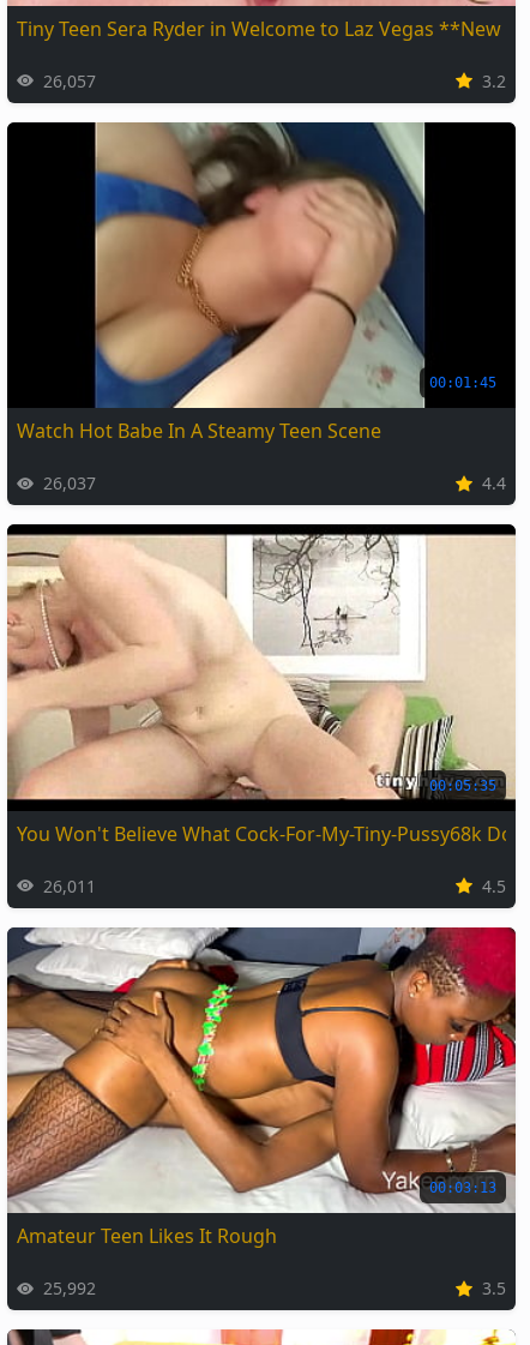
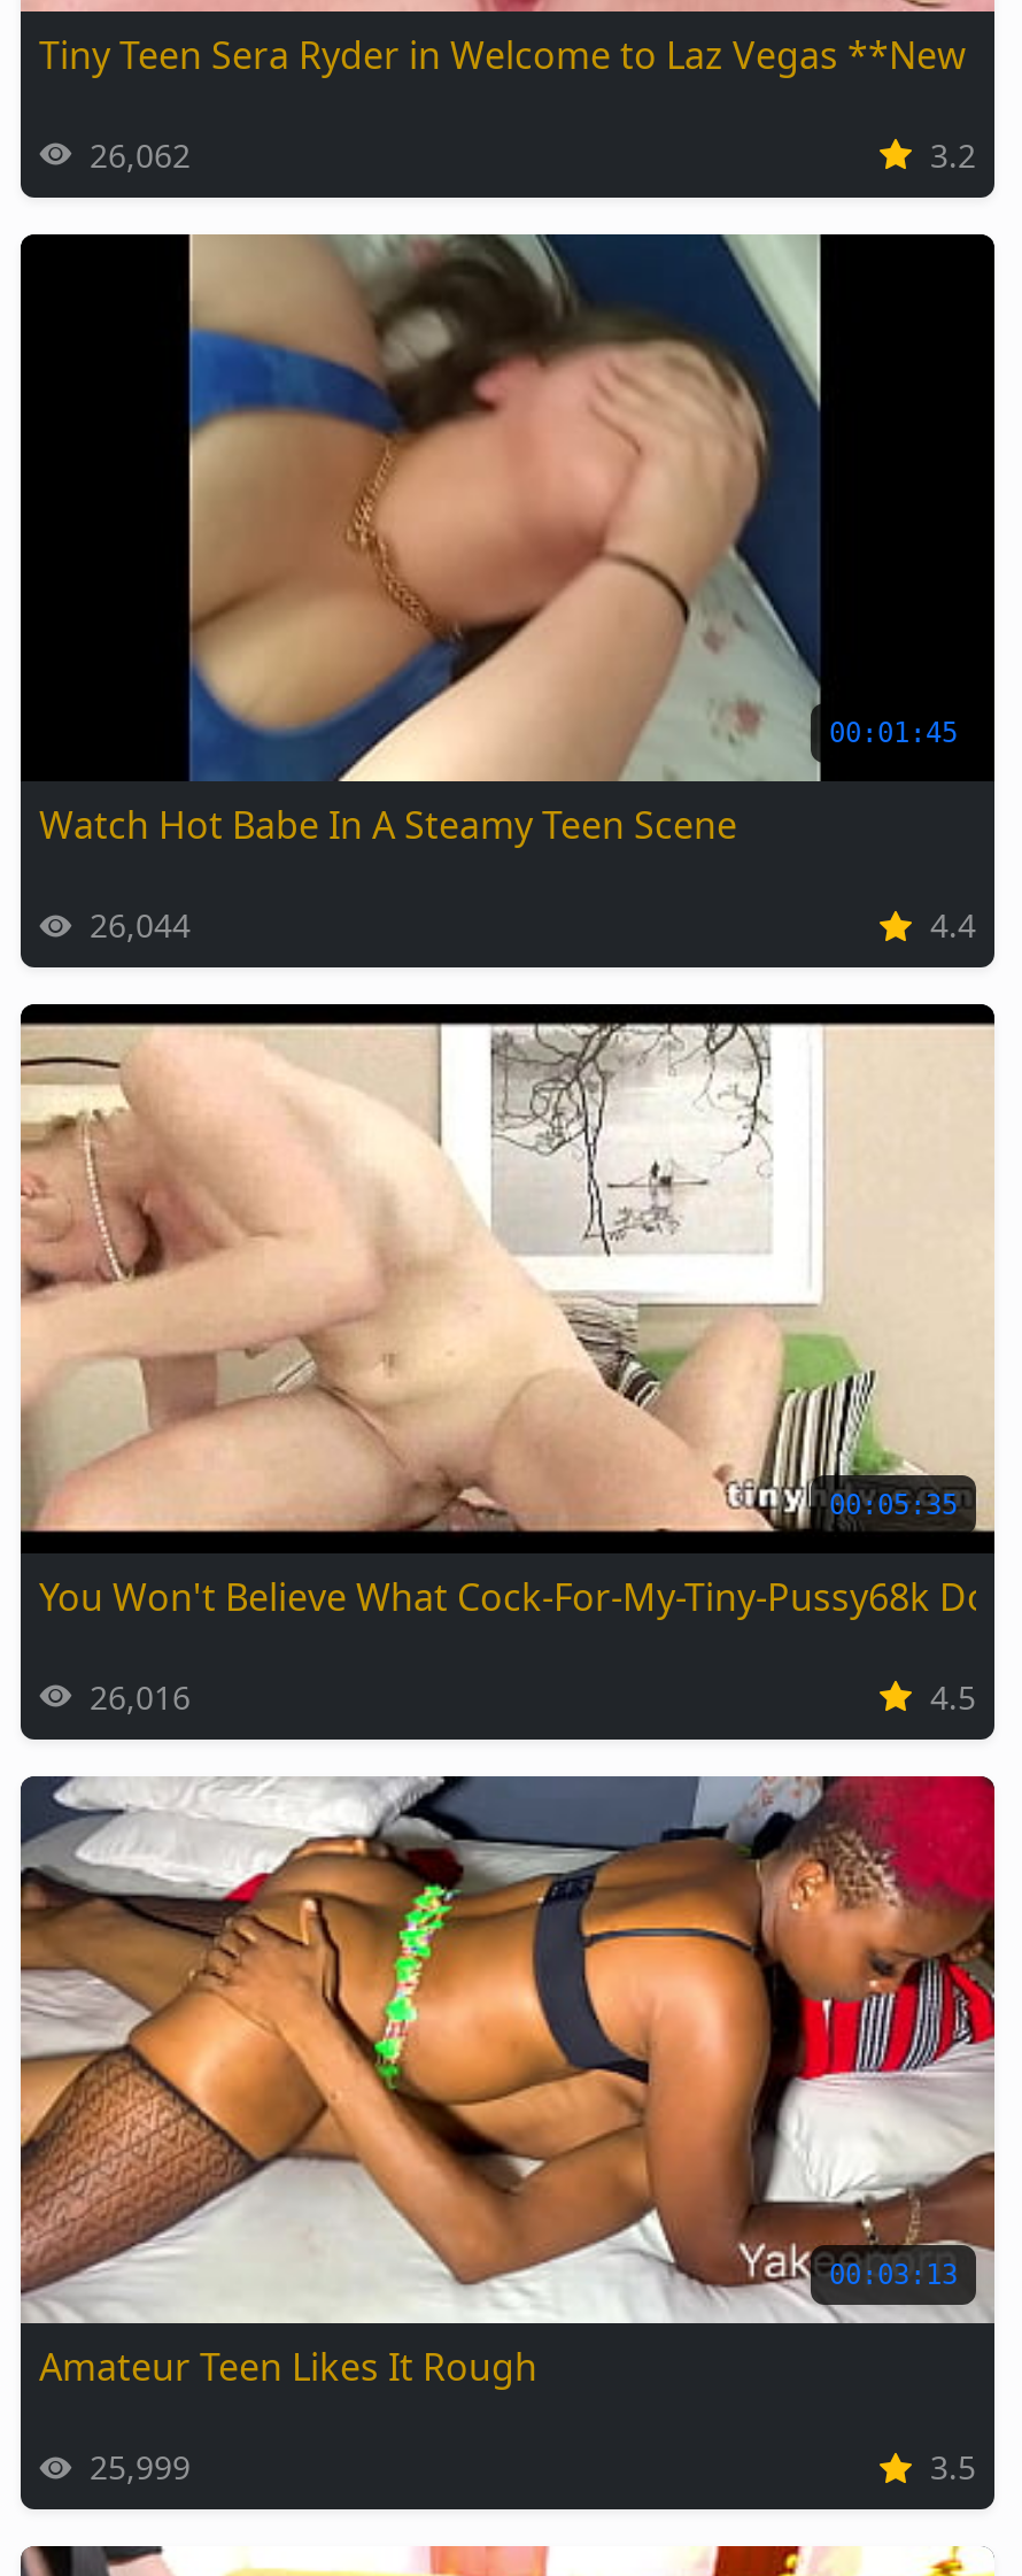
[38,69,96,92] 26,057 -> [80,132,191,176] 26,062
[38,472,96,494] 26,037 -> [80,903,191,947] 26,044
[38,874,96,897] 26,011 -> [80,1674,191,1718] 26,016
[38,1277,96,1299] 25,992 -> [80,2445,191,2489] 25,999

